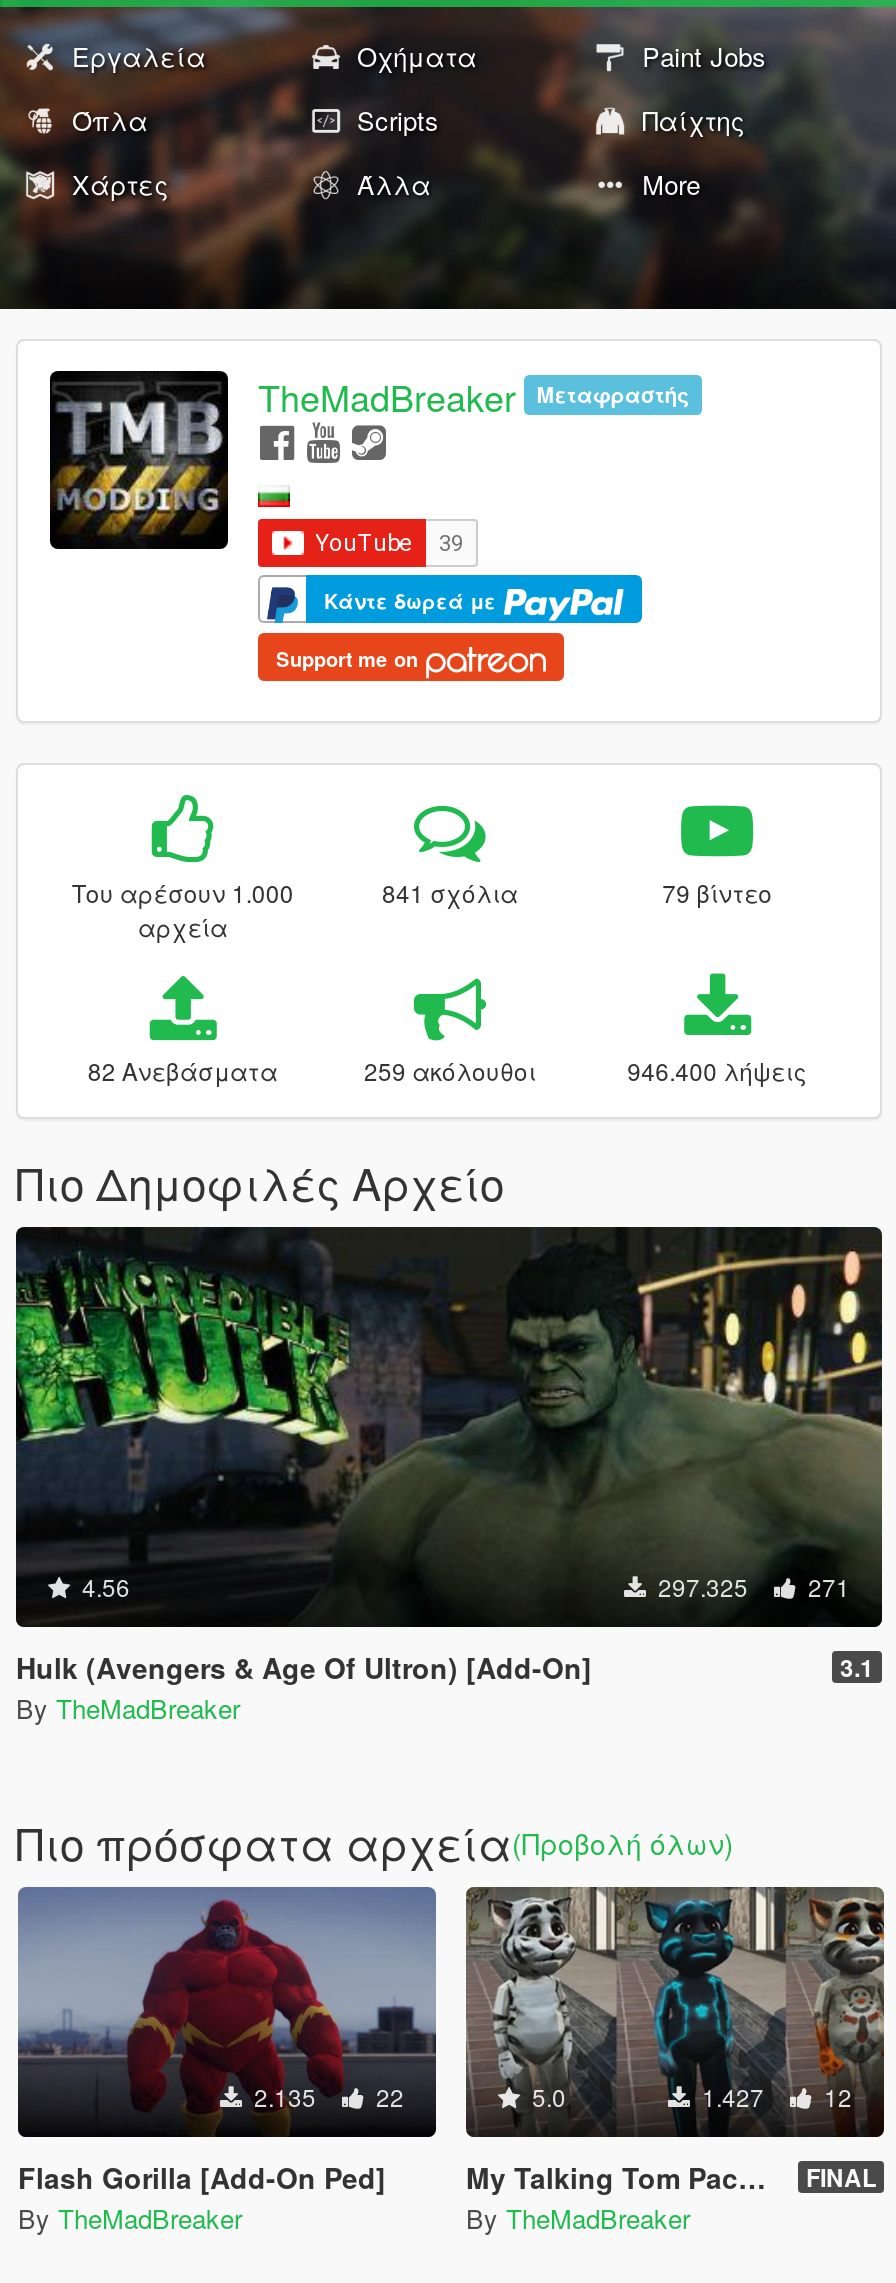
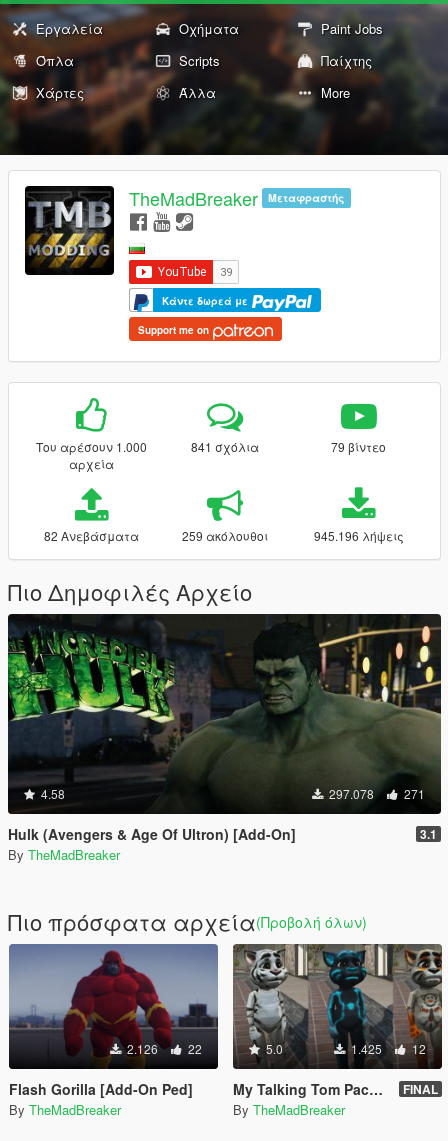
[627,1054,807,1088] 946.400 λήψεις -> [314,527,404,544] 945.196 λήψεις
[76,1570,130,1604] 4.56 -> [38,785,65,802] 4.58
[652,1570,850,1604] 297.325 271 -> [326,785,425,802] 297.078 271
[248,2080,404,2114] 2.135 22 -> [124,1040,202,1057] 2.126 22
[696,2080,852,2114] 1.427 12 -> [348,1040,426,1057] 1.425 12

